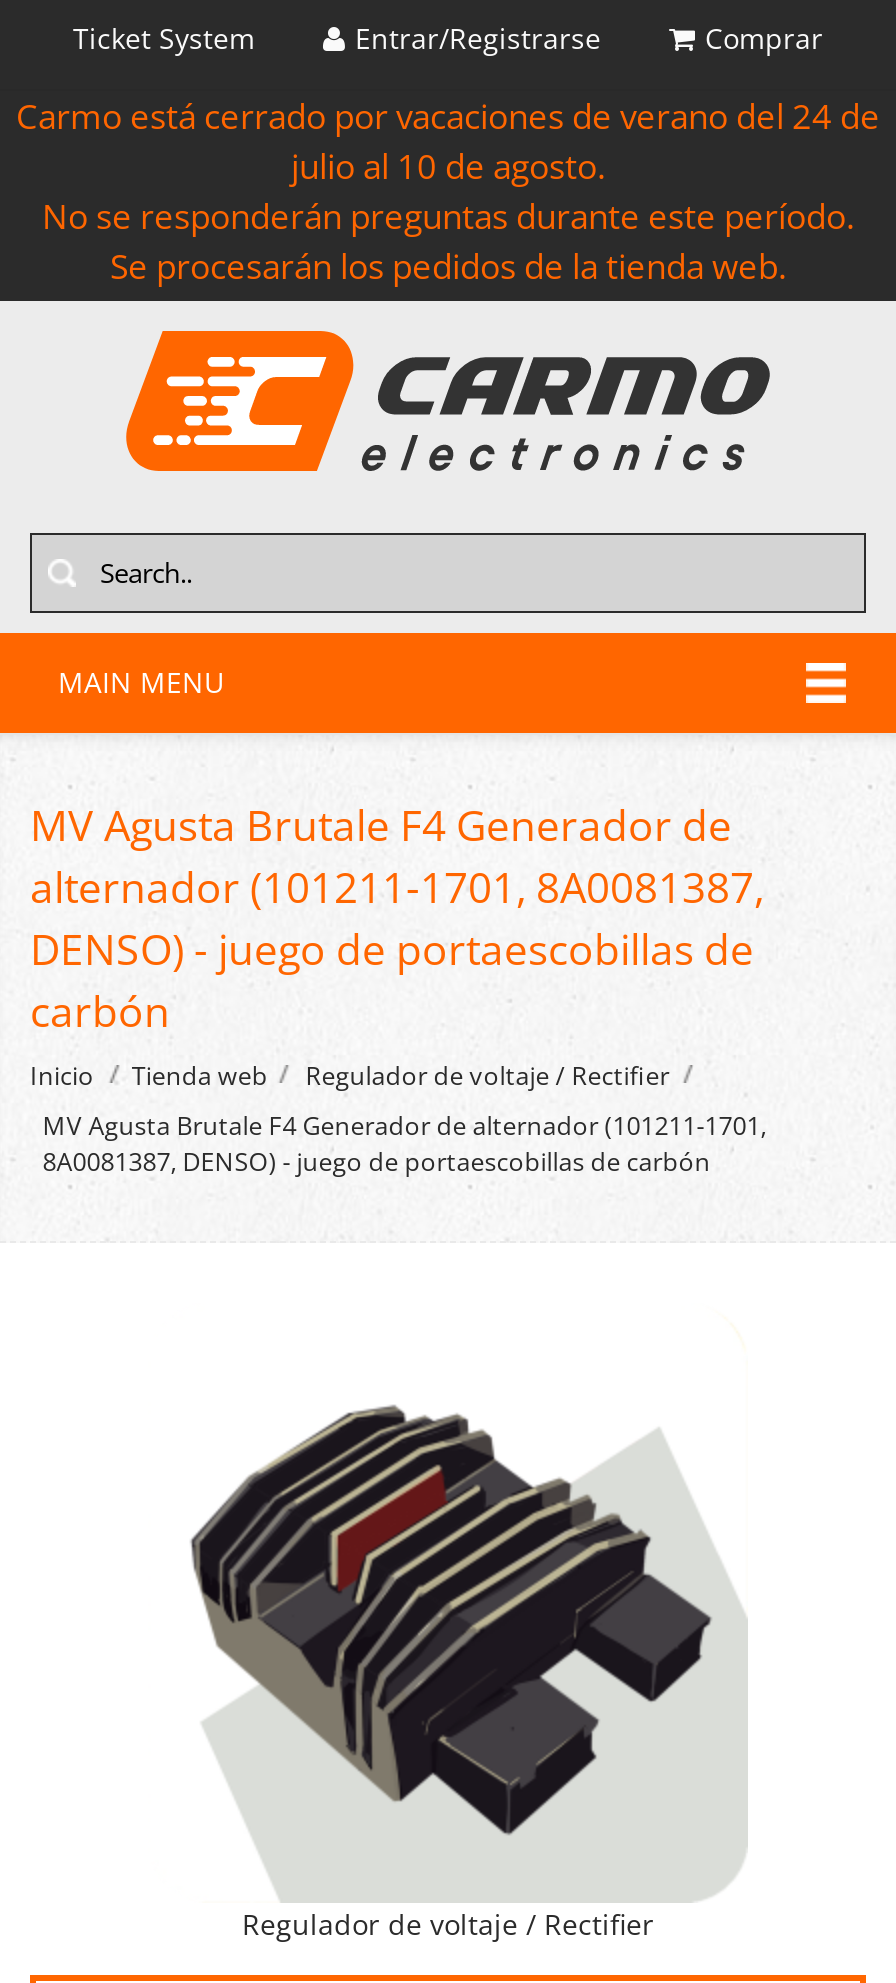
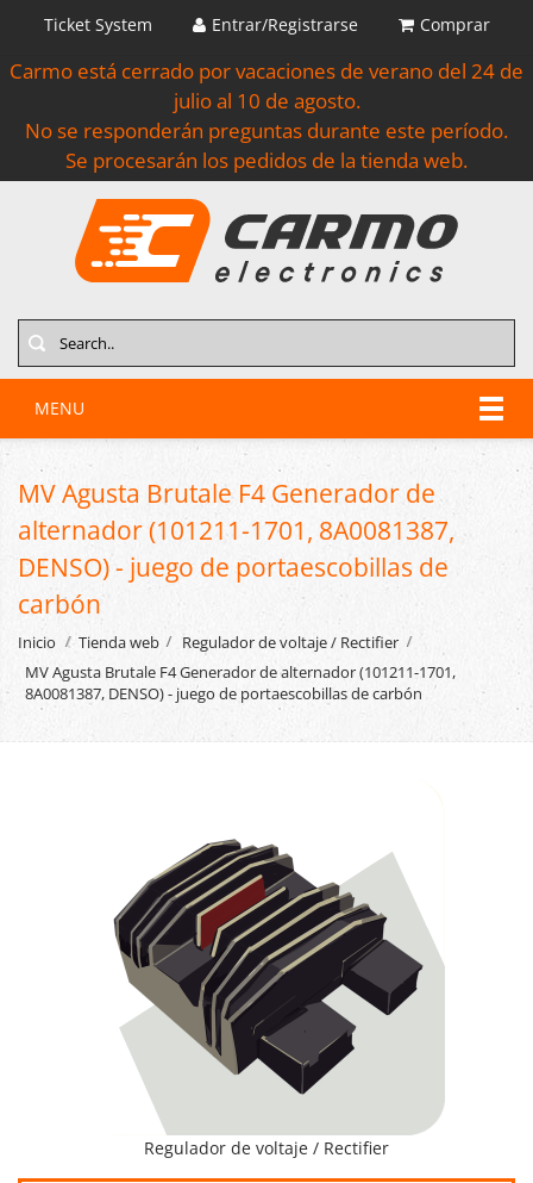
[58,663,224,701] MAIN MENU -> [35,397,84,419] MENU

